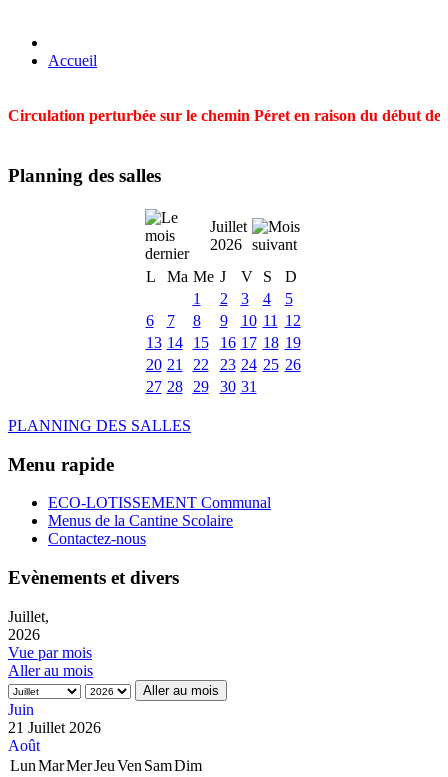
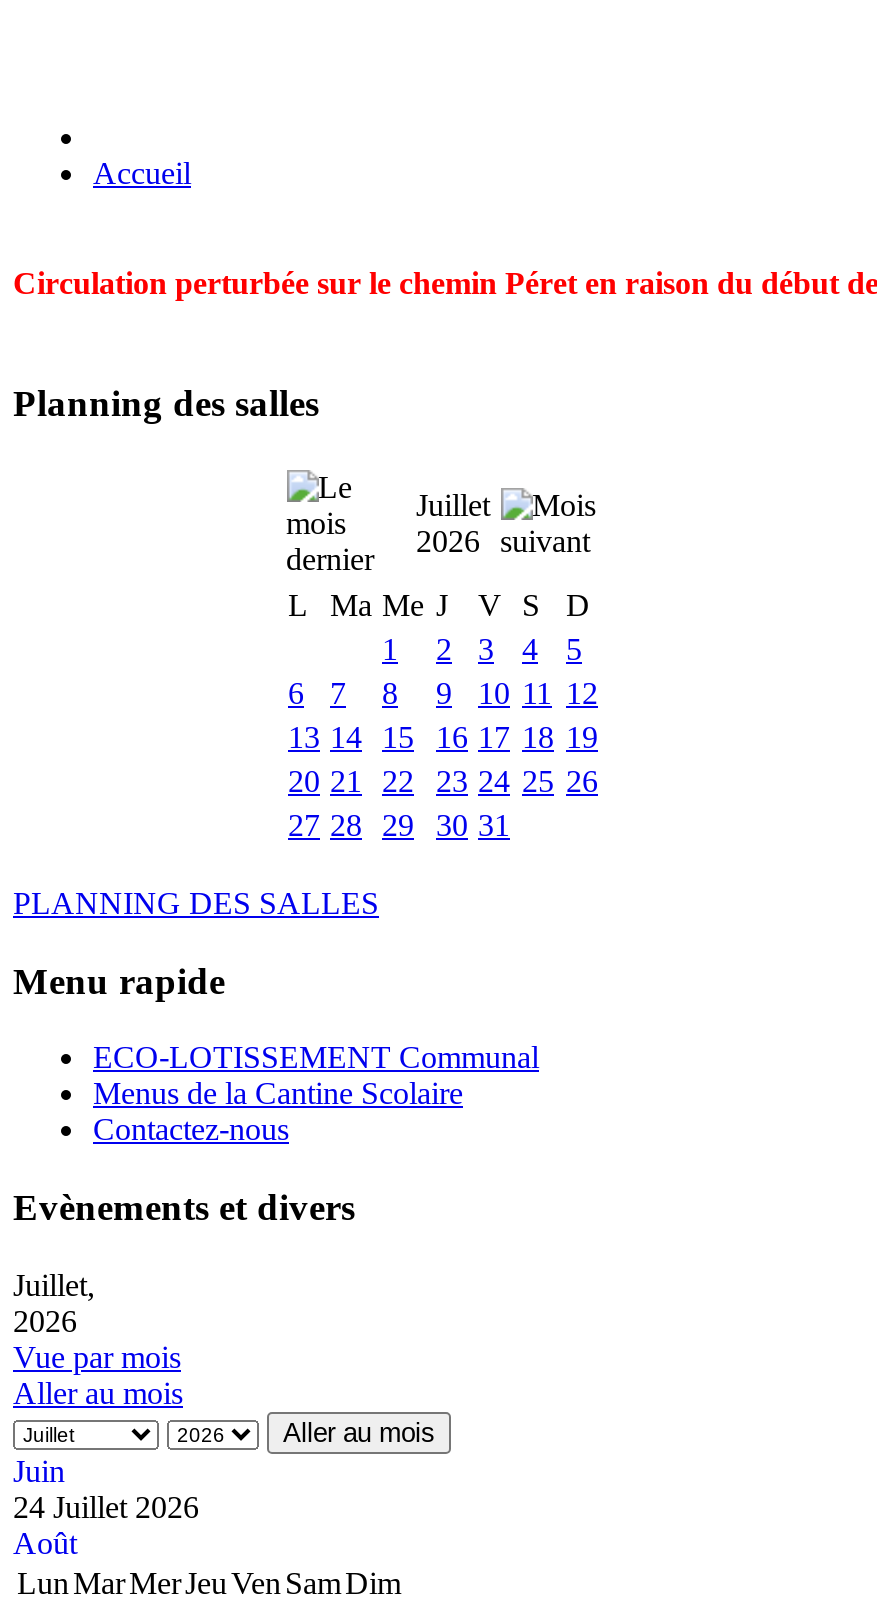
[8,719,101,736] 21 Juillet 2026 -> [13,1490,199,1524] 24 Juillet 2026

